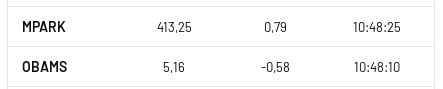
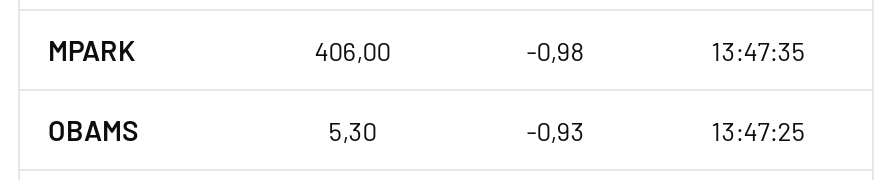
[157,18,192,34] 413,25 -> [314,34,390,66] 406,00
[264,18,287,34] 0,79 -> [526,34,584,66] -0,98
[353,18,401,34] 10:48:25 -> [712,34,806,66] 13:47:35
[163,58,185,74] 5,16 -> [328,114,376,146] 5,30
[261,58,290,74] -0,58 -> [526,114,584,146] -0,93
[354,58,400,74] 10:48:10 -> [712,114,806,146] 13:47:25

